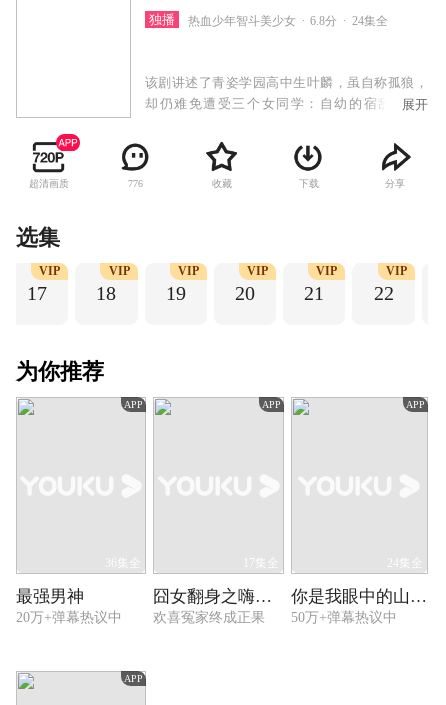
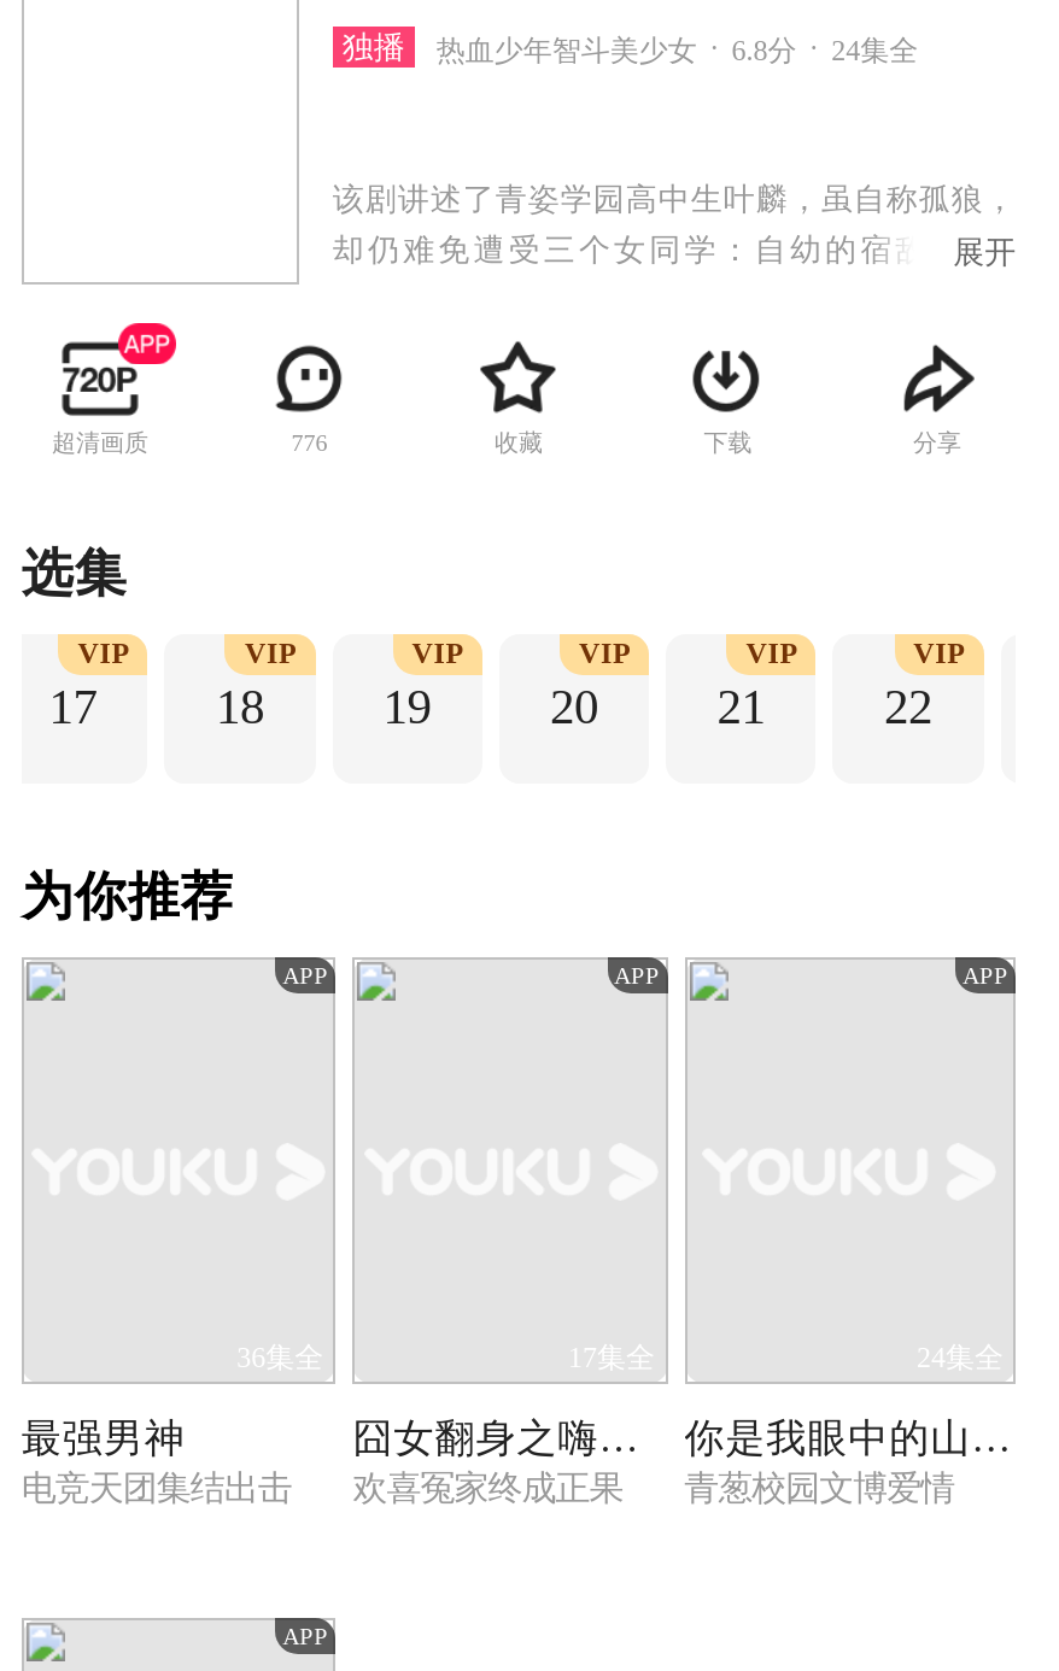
[16,609,122,625] 20万+弹幕热议中 -> [21,1470,292,1508] 电竞天团集结出击
[291,609,397,625] 50万+弹幕热议中 -> [684,1470,955,1508] 青葱校园文博爱情

